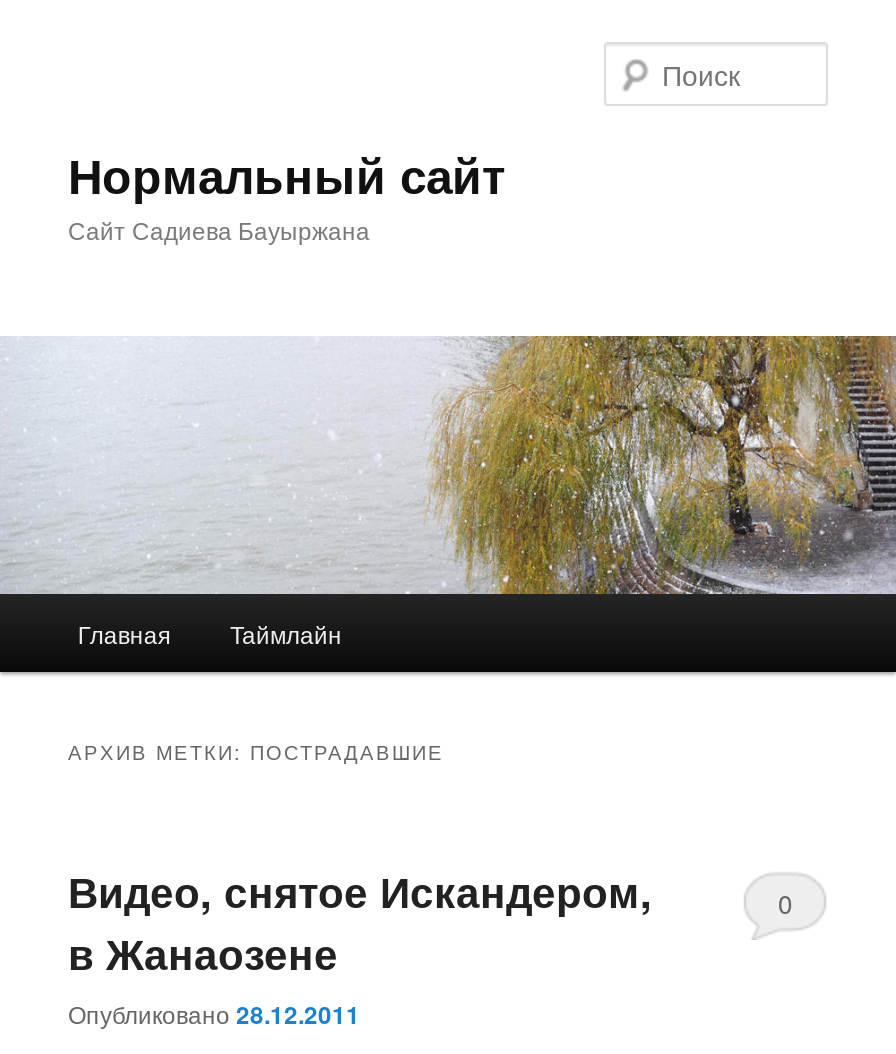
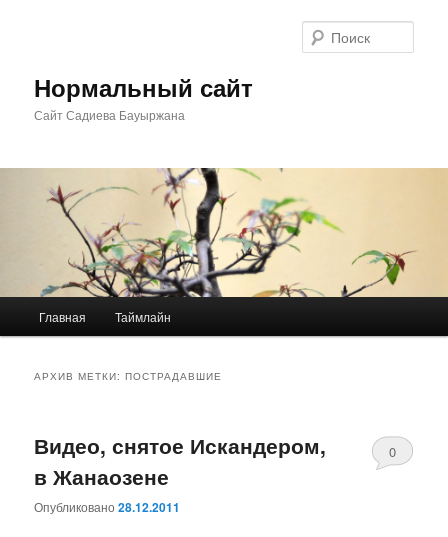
[6,334,890,596] [image] -> [3,167,445,298] [image]

